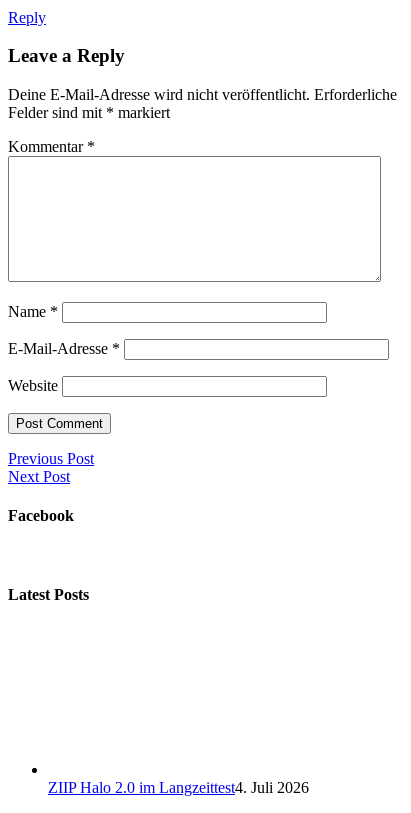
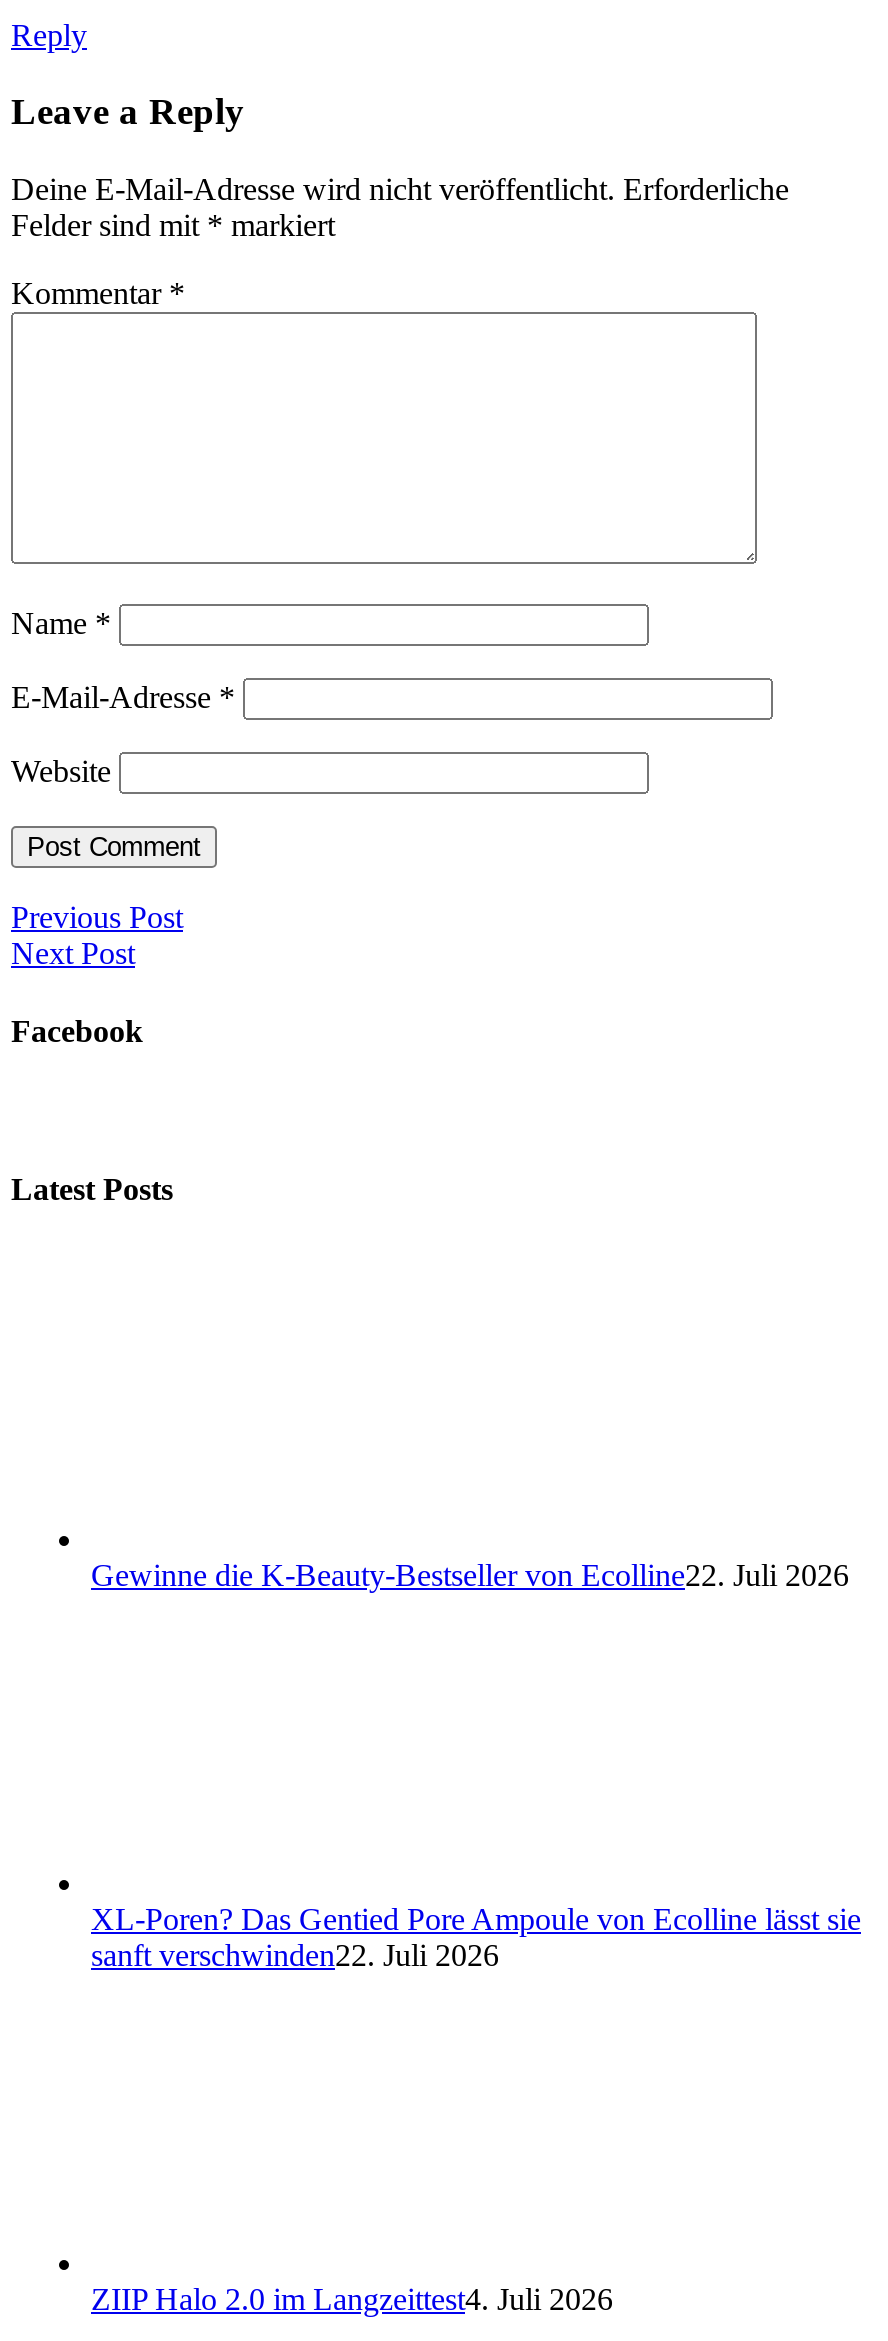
none -> [91,1558,849,1592] Gewinne die K-Beauty-Bestseller von Ecolline22. Juli 2026
none -> [91,1902,861,1972] XL-Poren? Das Gentied Pore Ampoule von Ecolline lässt sie | sanft verschwinden22. Juli 2026

